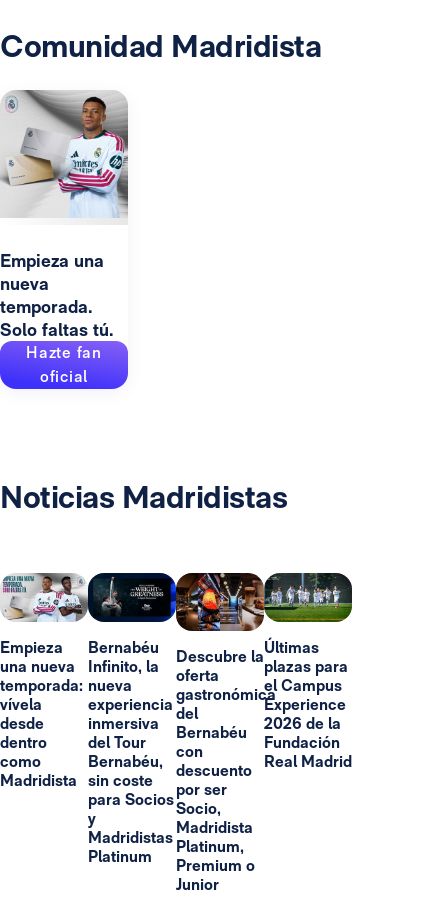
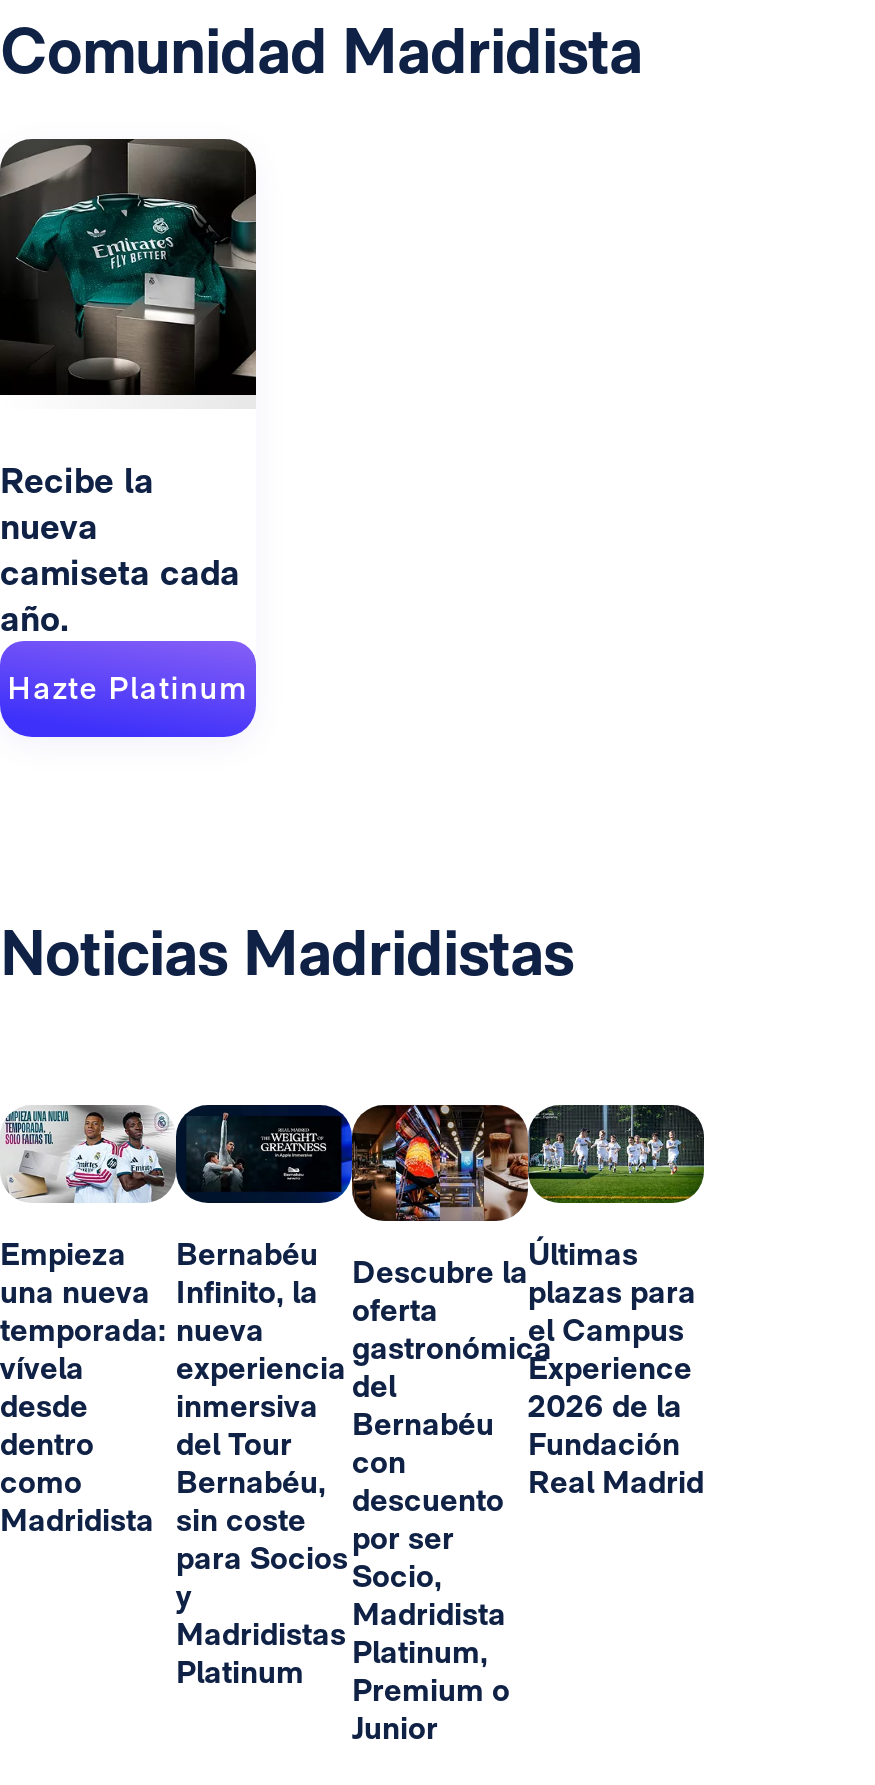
[0,90,128,271] [image] | Empieza una -> [0,137,258,500] [image] | Recibe la
[0,296,113,386] temporada. | Solo faltas tú. | Hazte fan | oficial -> [0,550,248,706] camiseta cada | año. | Hazte Platinum

